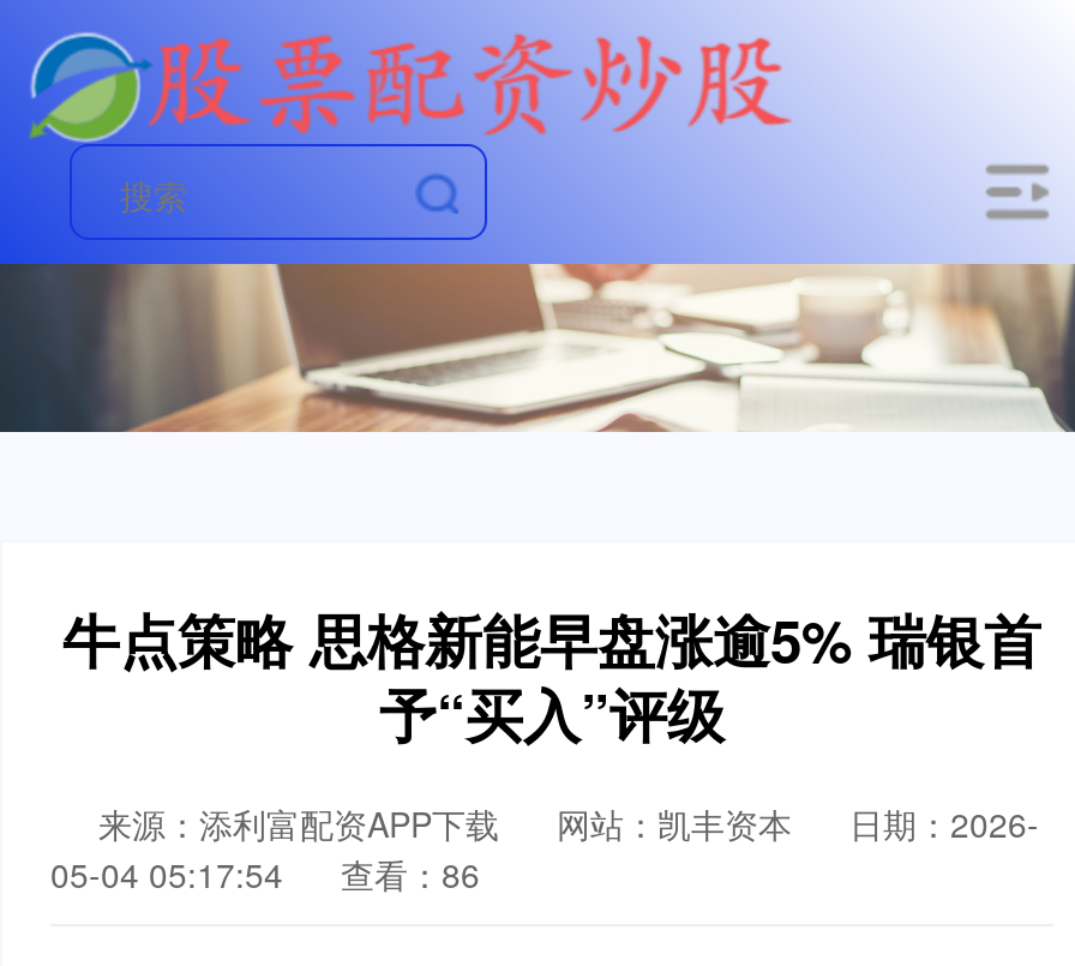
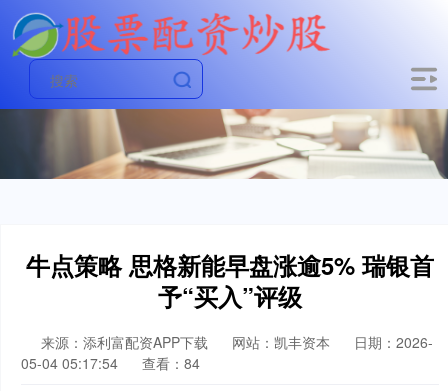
[50,850,480,898] 05-04 05:17:54 查看：86 -> [21,353,200,373] 05-04 05:17:54 查看：84

